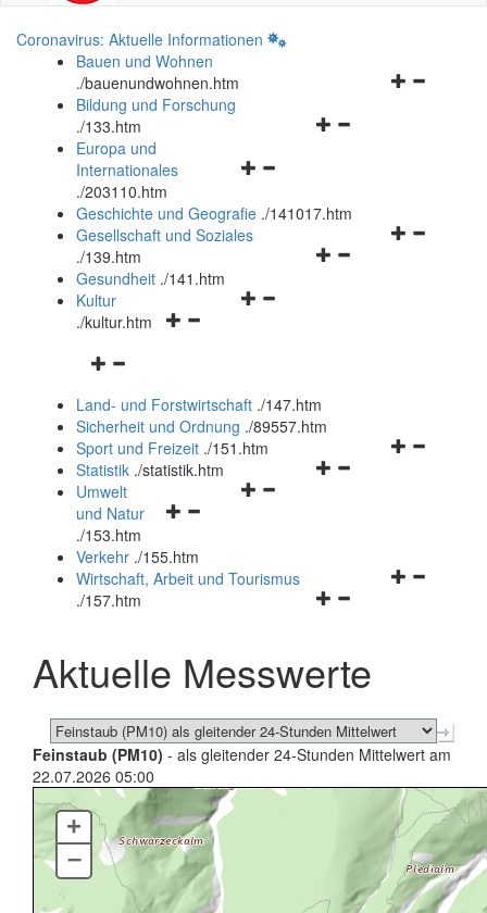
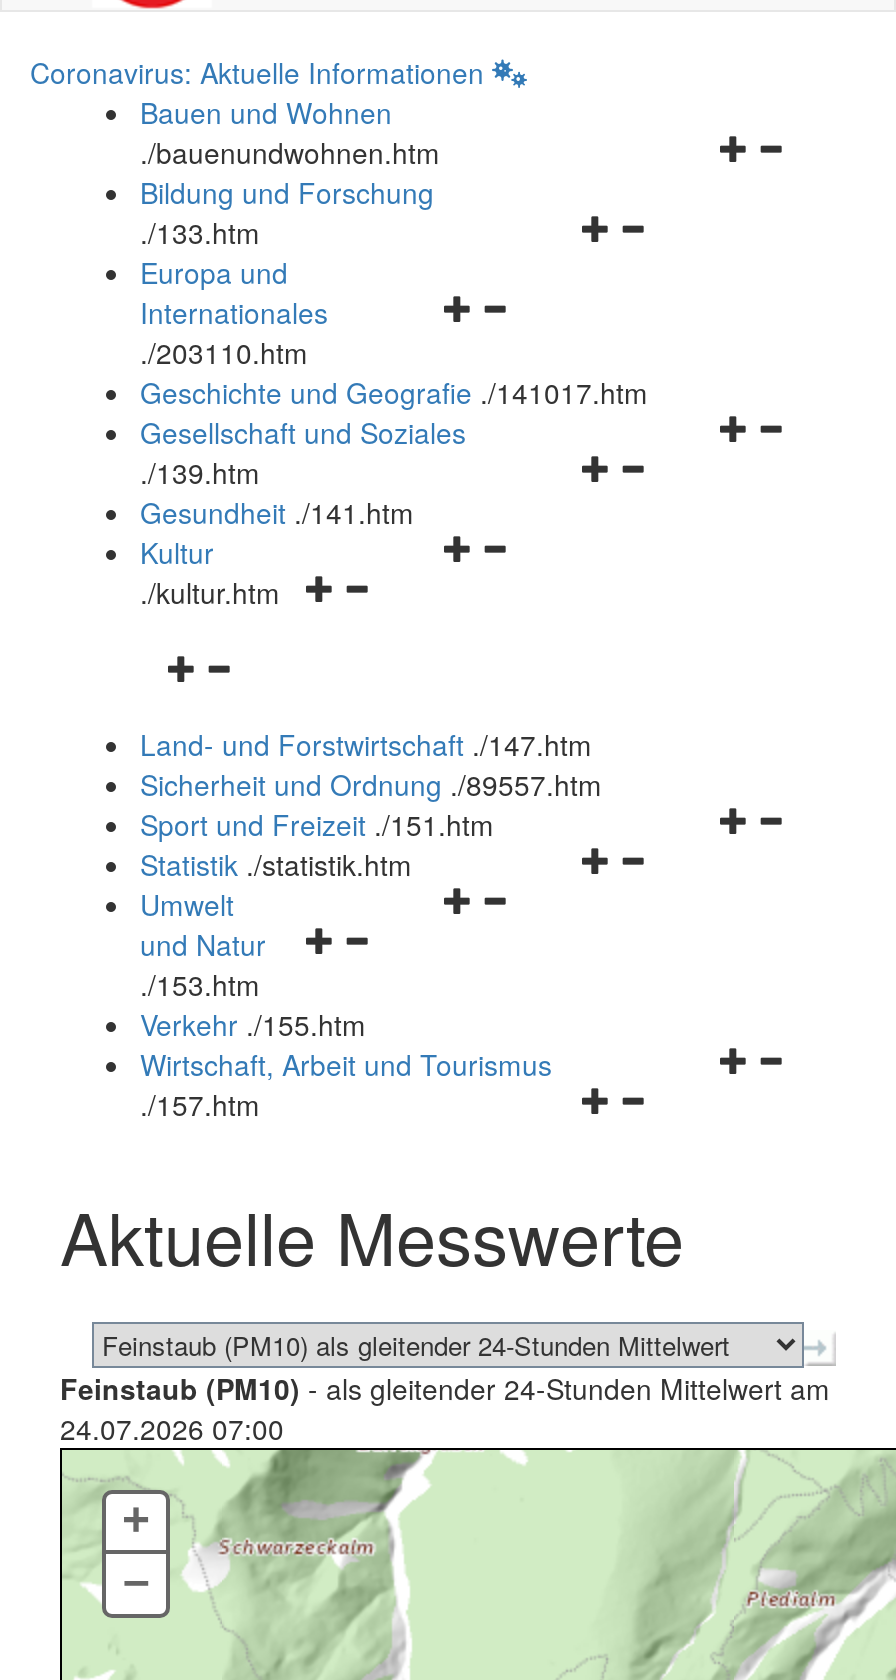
[33,765,154,787] 22.07.2026 05:00 -> [60,1408,284,1448] 24.07.2026 07:00

